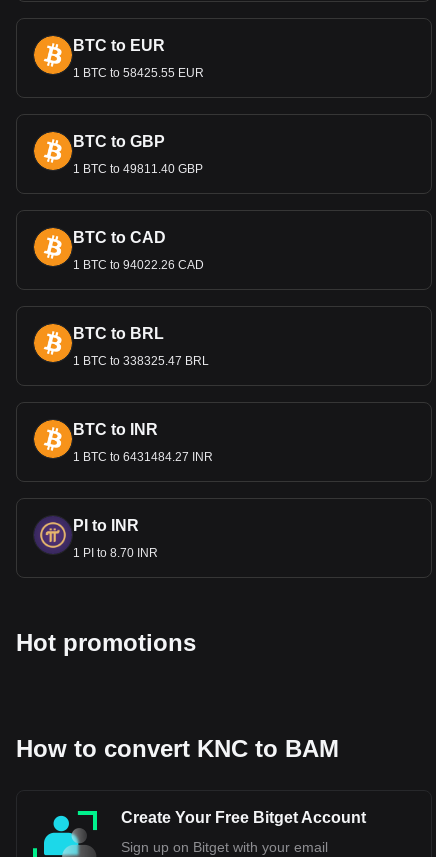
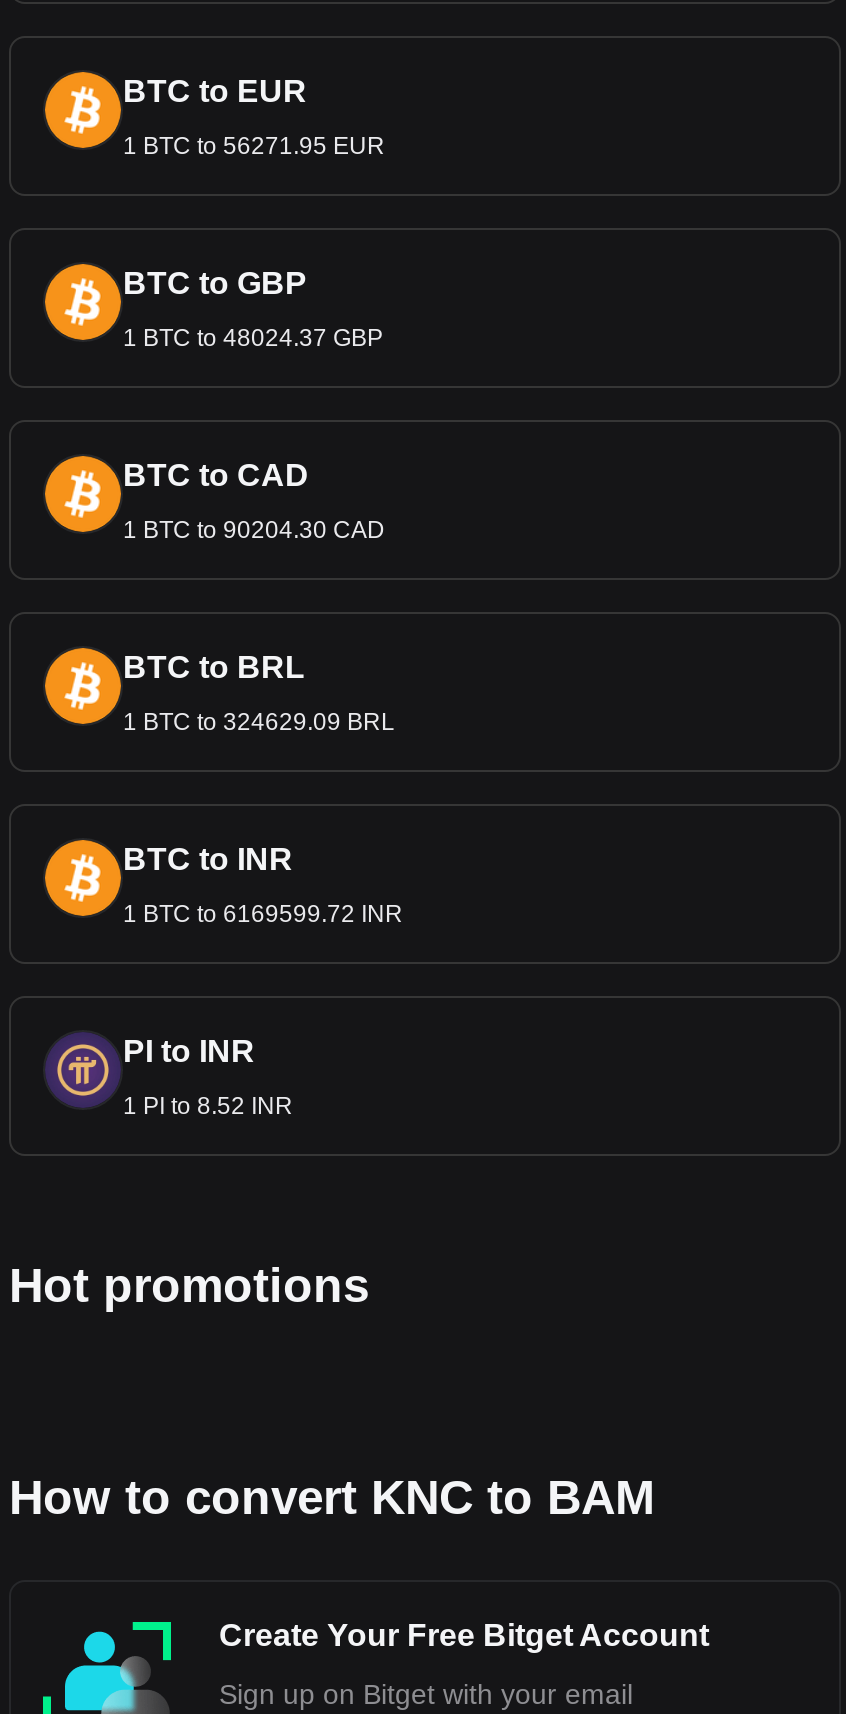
[73,66,204,80] 1 BTC to 58425.55 EUR -> [123,132,385,160] 1 BTC to 56271.95 EUR
[73,162,203,176] 1 BTC to 49811.40 GBP -> [123,324,383,352] 1 BTC to 48024.37 GBP
[73,258,204,272] 1 BTC to 94022.26 CAD -> [123,516,385,544] 1 BTC to 90204.30 CAD
[73,354,209,368] 1 BTC to 338325.47 BRL -> [123,708,395,736] 1 BTC to 324629.09 BRL
[73,450,213,464] 1 BTC to 6431484.27 INR -> [123,900,403,928] 1 BTC to 6169599.72 INR
[73,546,158,560] 1 PI to 8.70 INR -> [123,1092,293,1120] 1 PI to 8.52 INR

